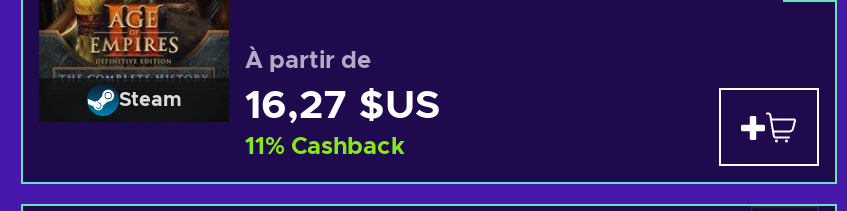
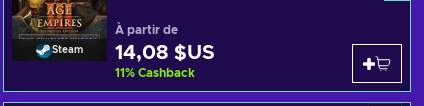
[245,85,441,125] 16,27 $US -> [115,43,215,63] 14,08 $US

